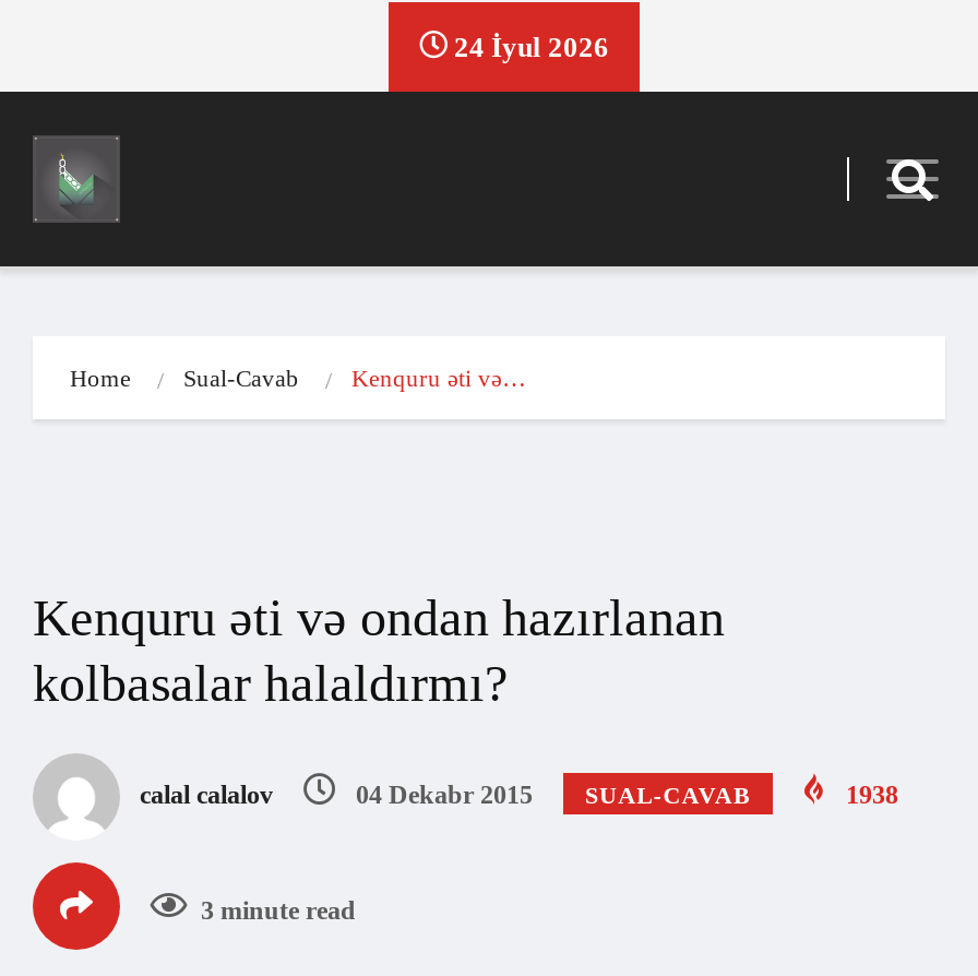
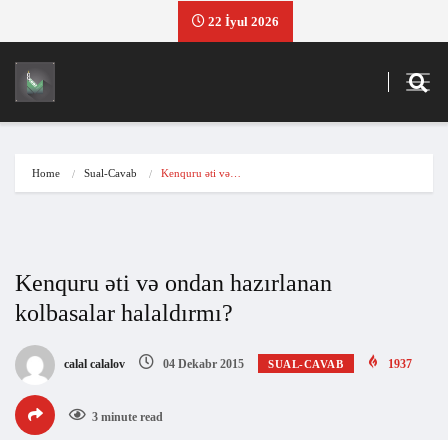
[448,31,609,63] 24 İyul 2026 -> [205,14,279,29] 22 İyul 2026
[839,779,898,810] 1938 -> [384,357,411,371] 1937

